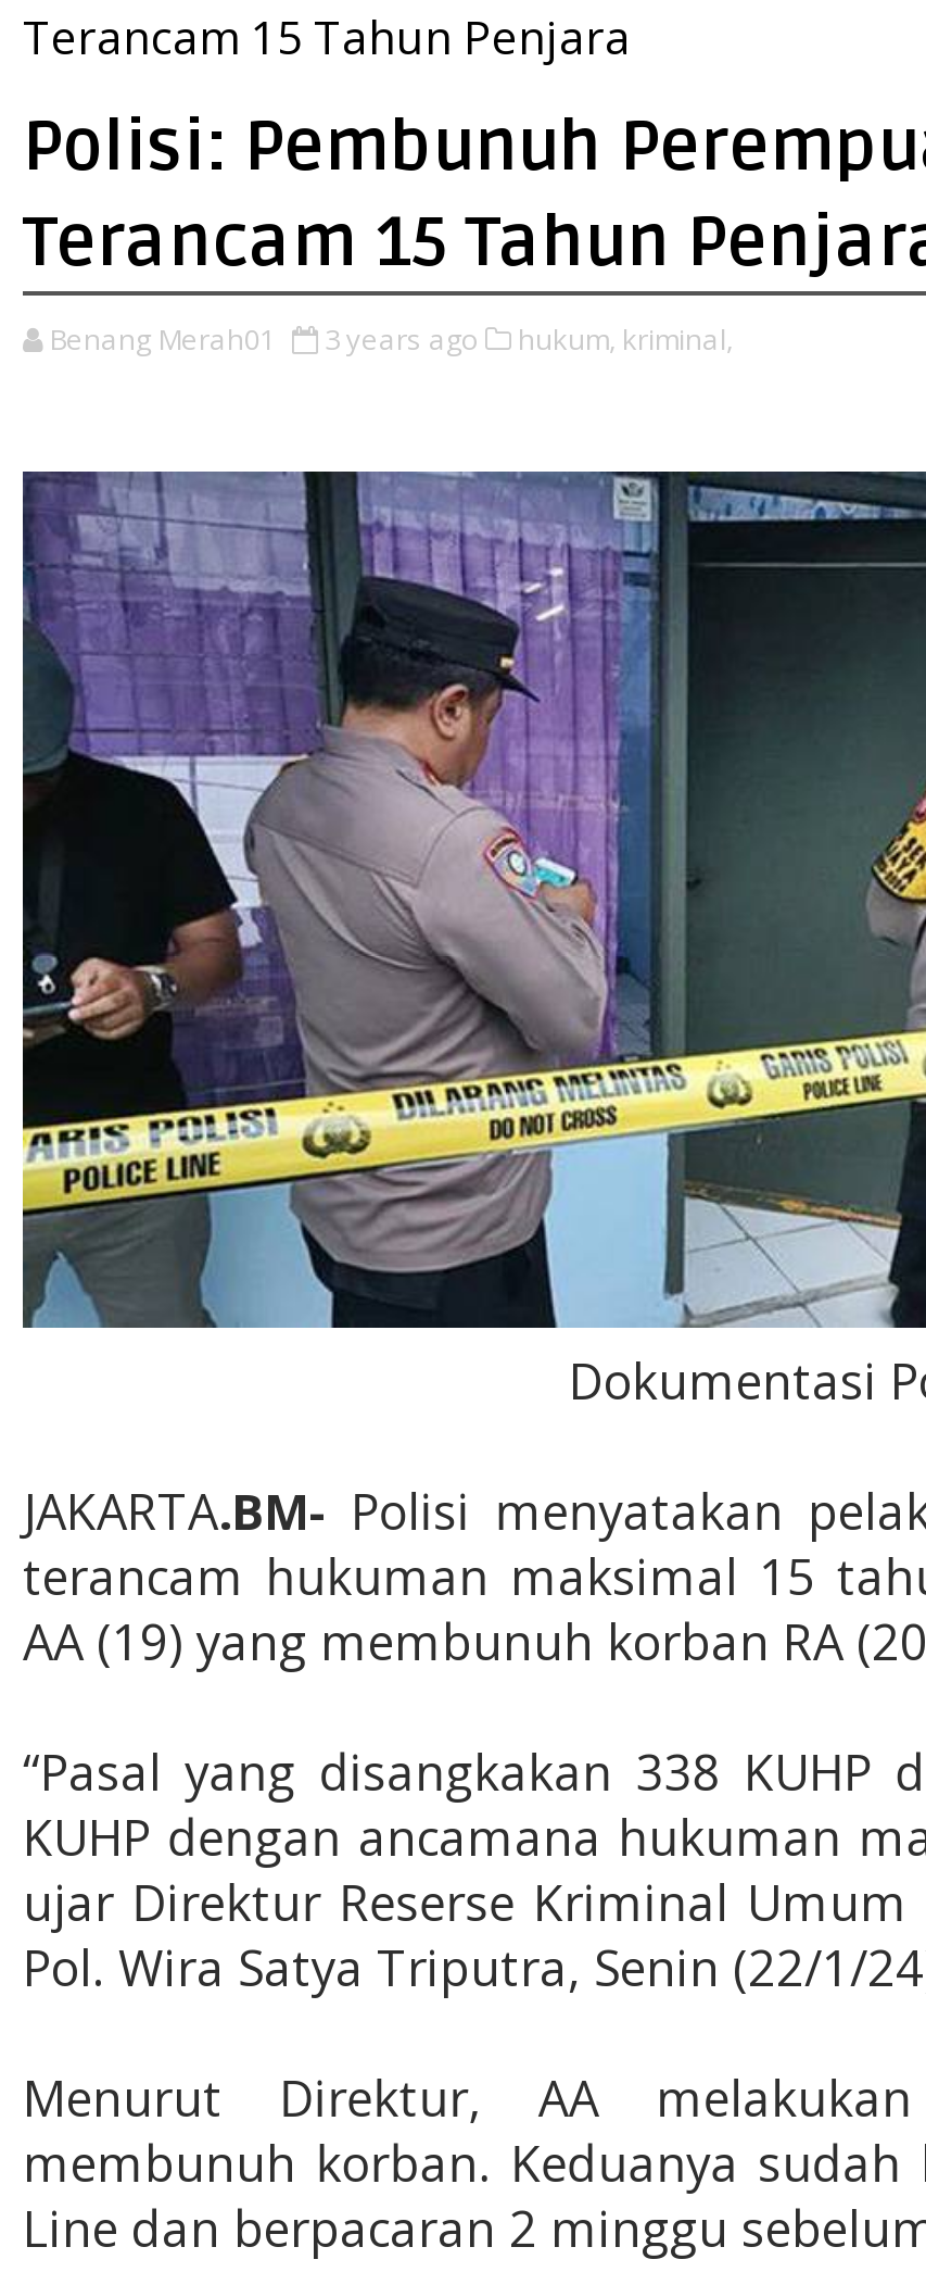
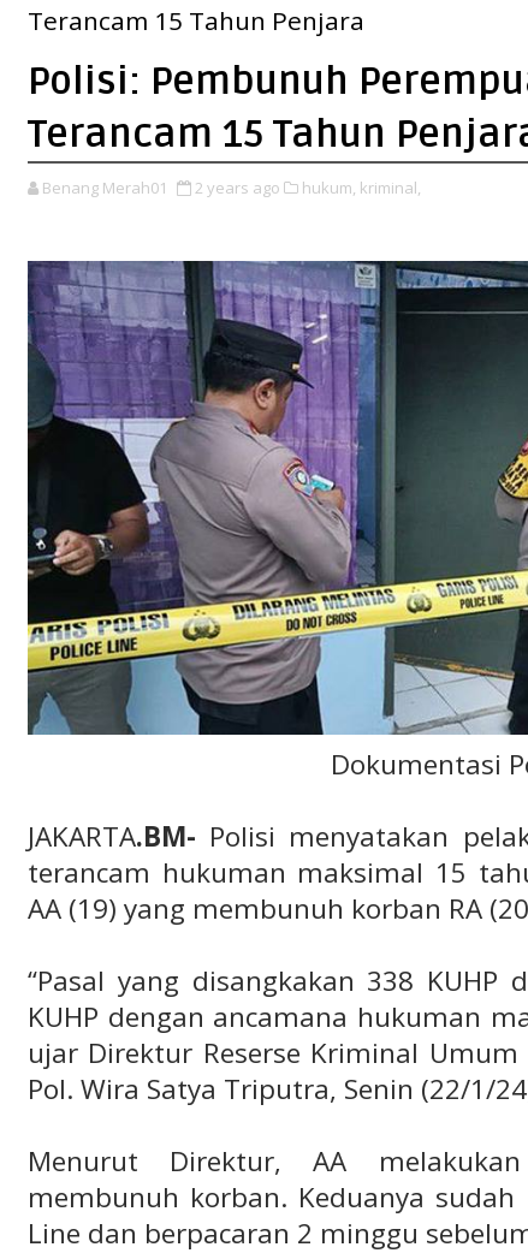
[49,319,733,359] Benang Merah01 3 years ago hukum, kriminal, -> [42,177,421,198] Benang Merah01 2 years ago hukum, kriminal,

